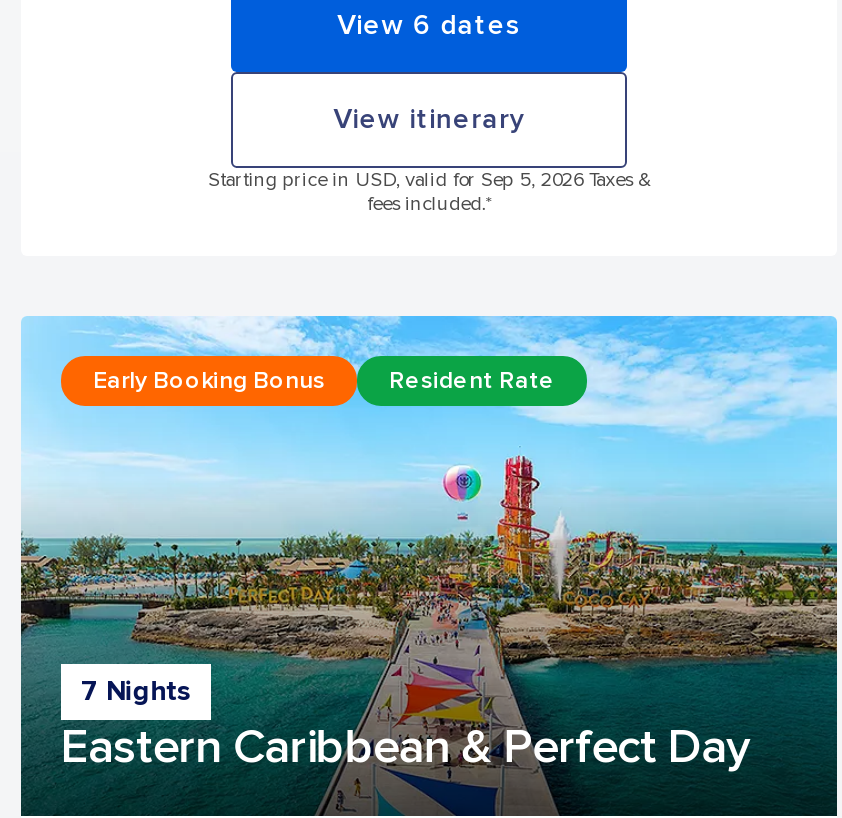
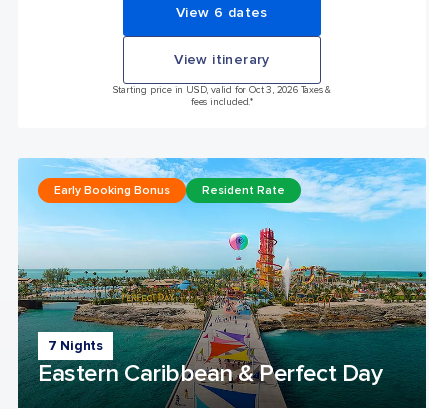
[208,167,650,191] Starting price in USD, valid for Sep 5, 2026 Taxes & -> [113,84,331,96] Starting price in USD, valid for Oct 3, 2026 Taxes &

